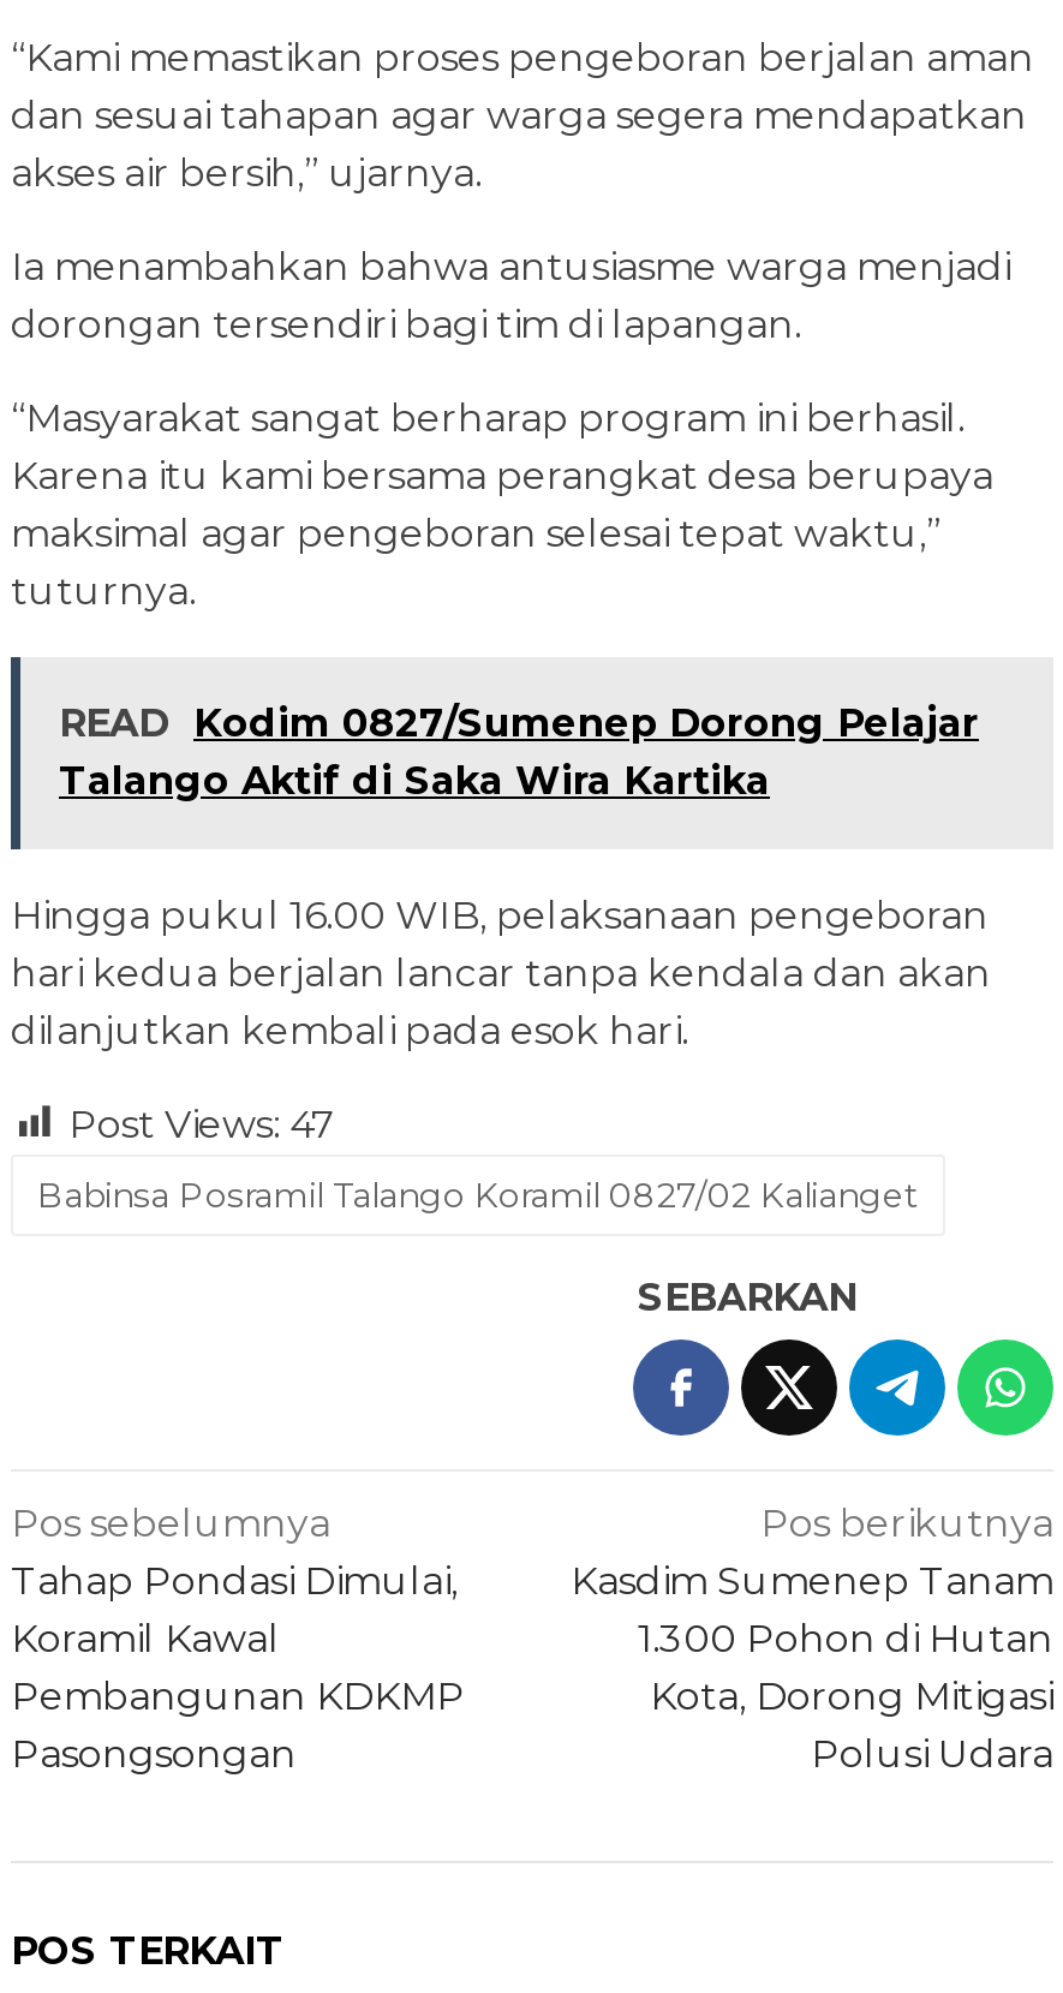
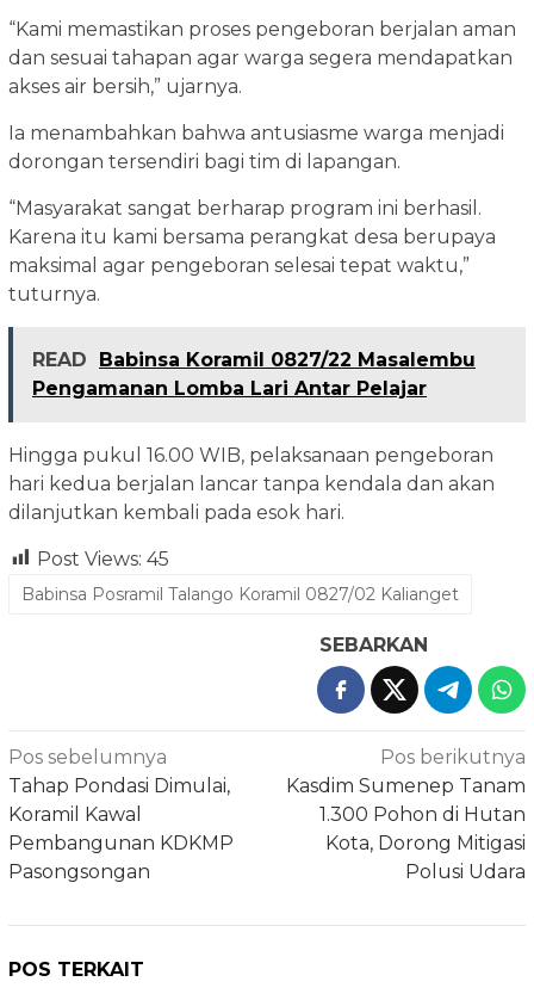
[59,699,979,803] READ Kodim 0827/Sumenep Dorong Pelajar | Talango Aktif di Saka Wira Kartika -> [32,348,476,399] READ Babinsa Koramil 0827/22 Masalembu | Pengamanan Lomba Lari Antar Pelajar
[68,1101,335,1146] Post Views: 47 -> [37,547,169,570] Post Views: 45

